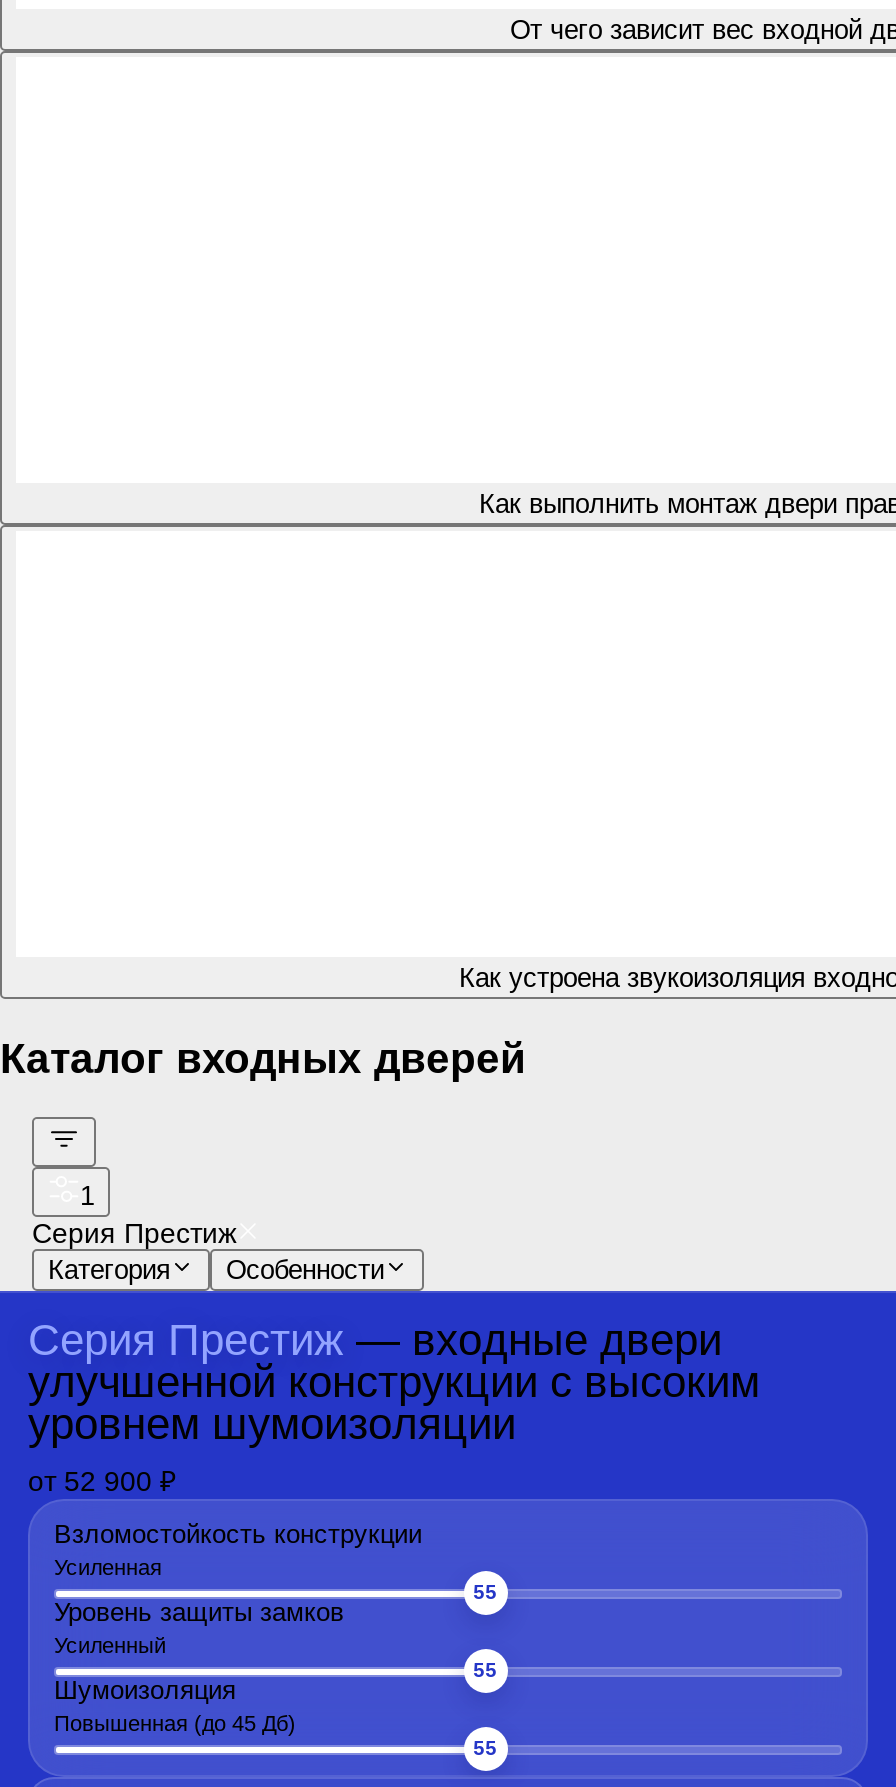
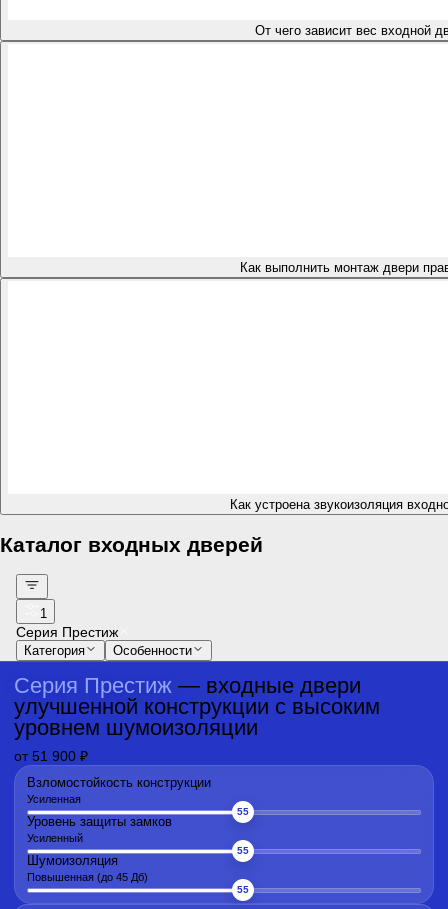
[28,1465,176,1497] от 52 900 ₽ -> [14,748,88,764] от 51 900 ₽

